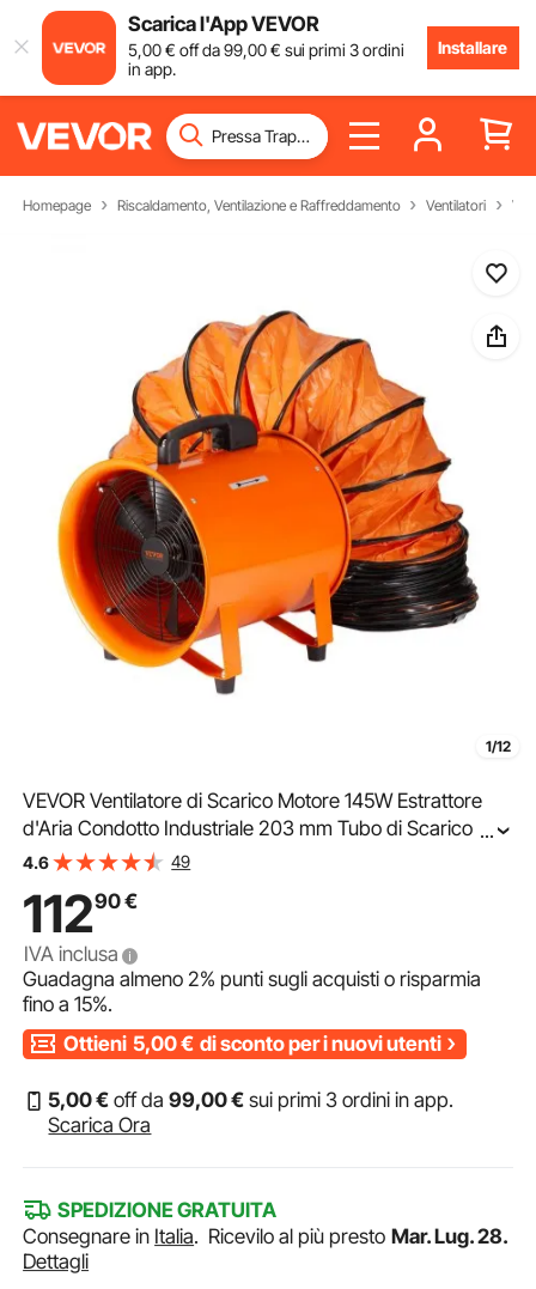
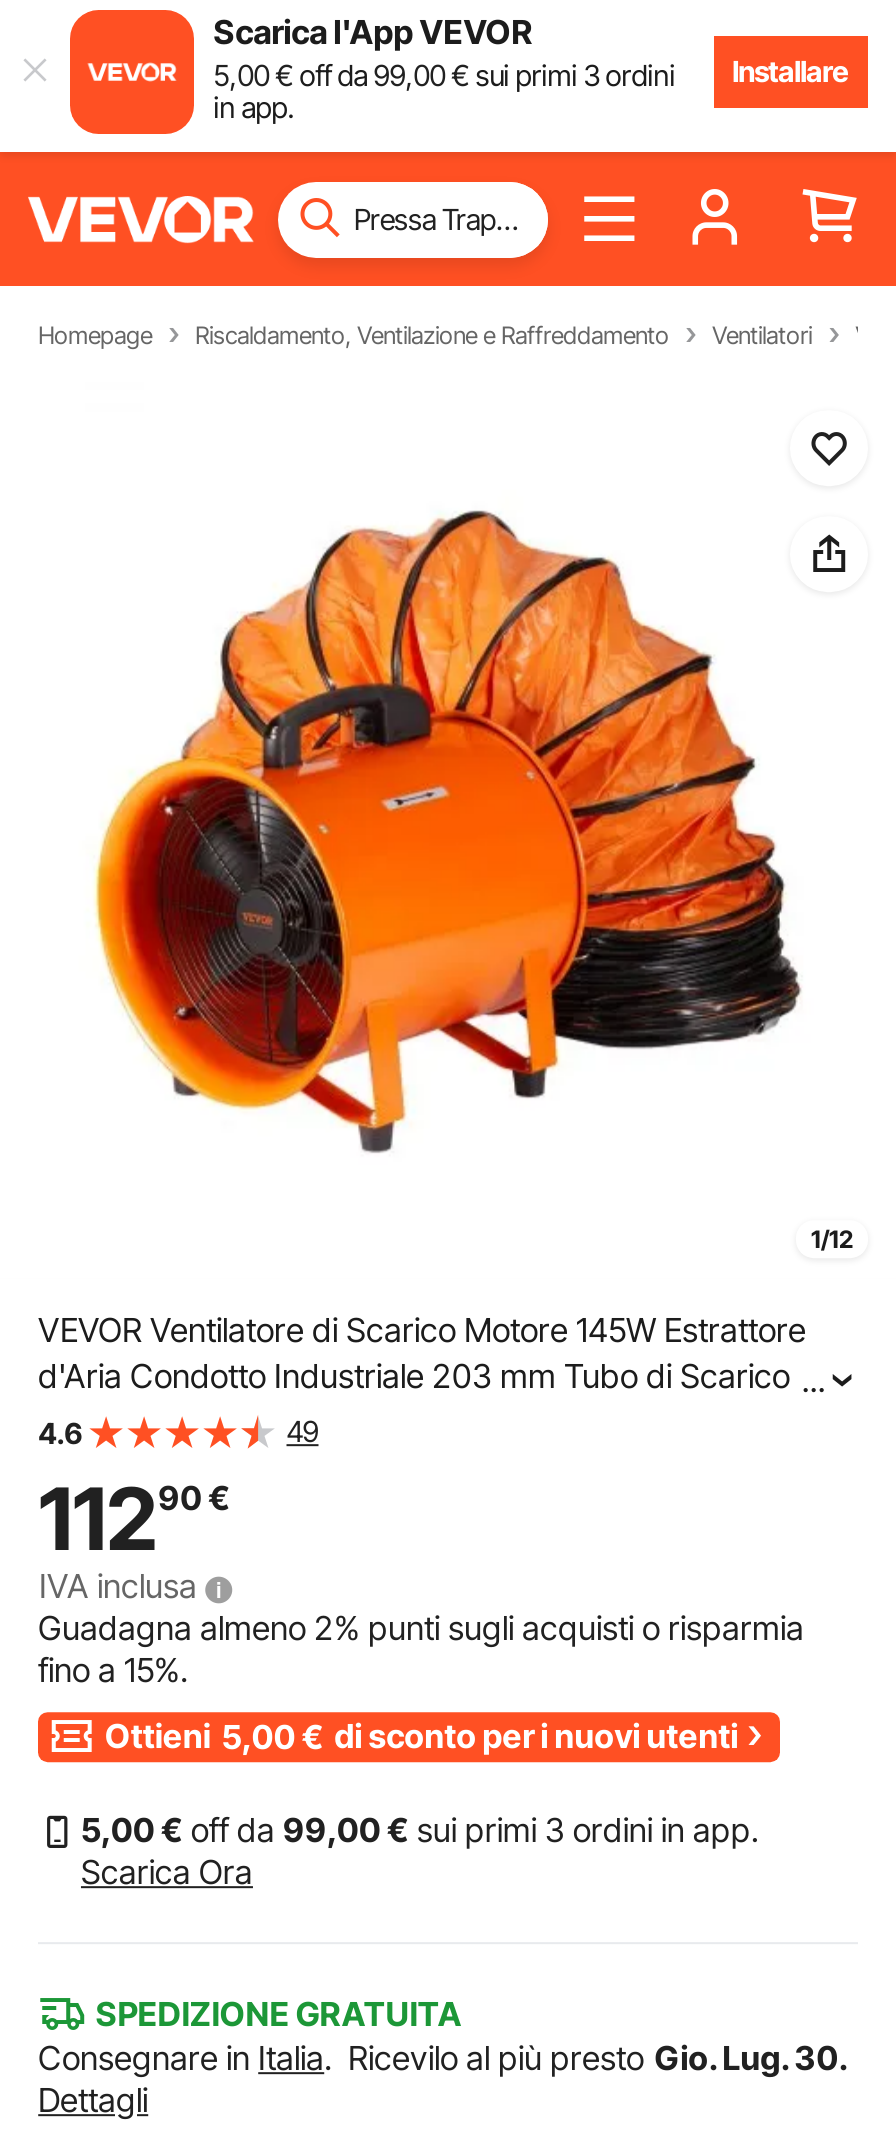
[23,1225,508,1249] Consegnare in Italia. Ricevilo al più presto Mar. Lug. 28. -> [38,2039,847,2079] Consegnare in Italia. Ricevilo al più presto Gio. Lug. 30.

